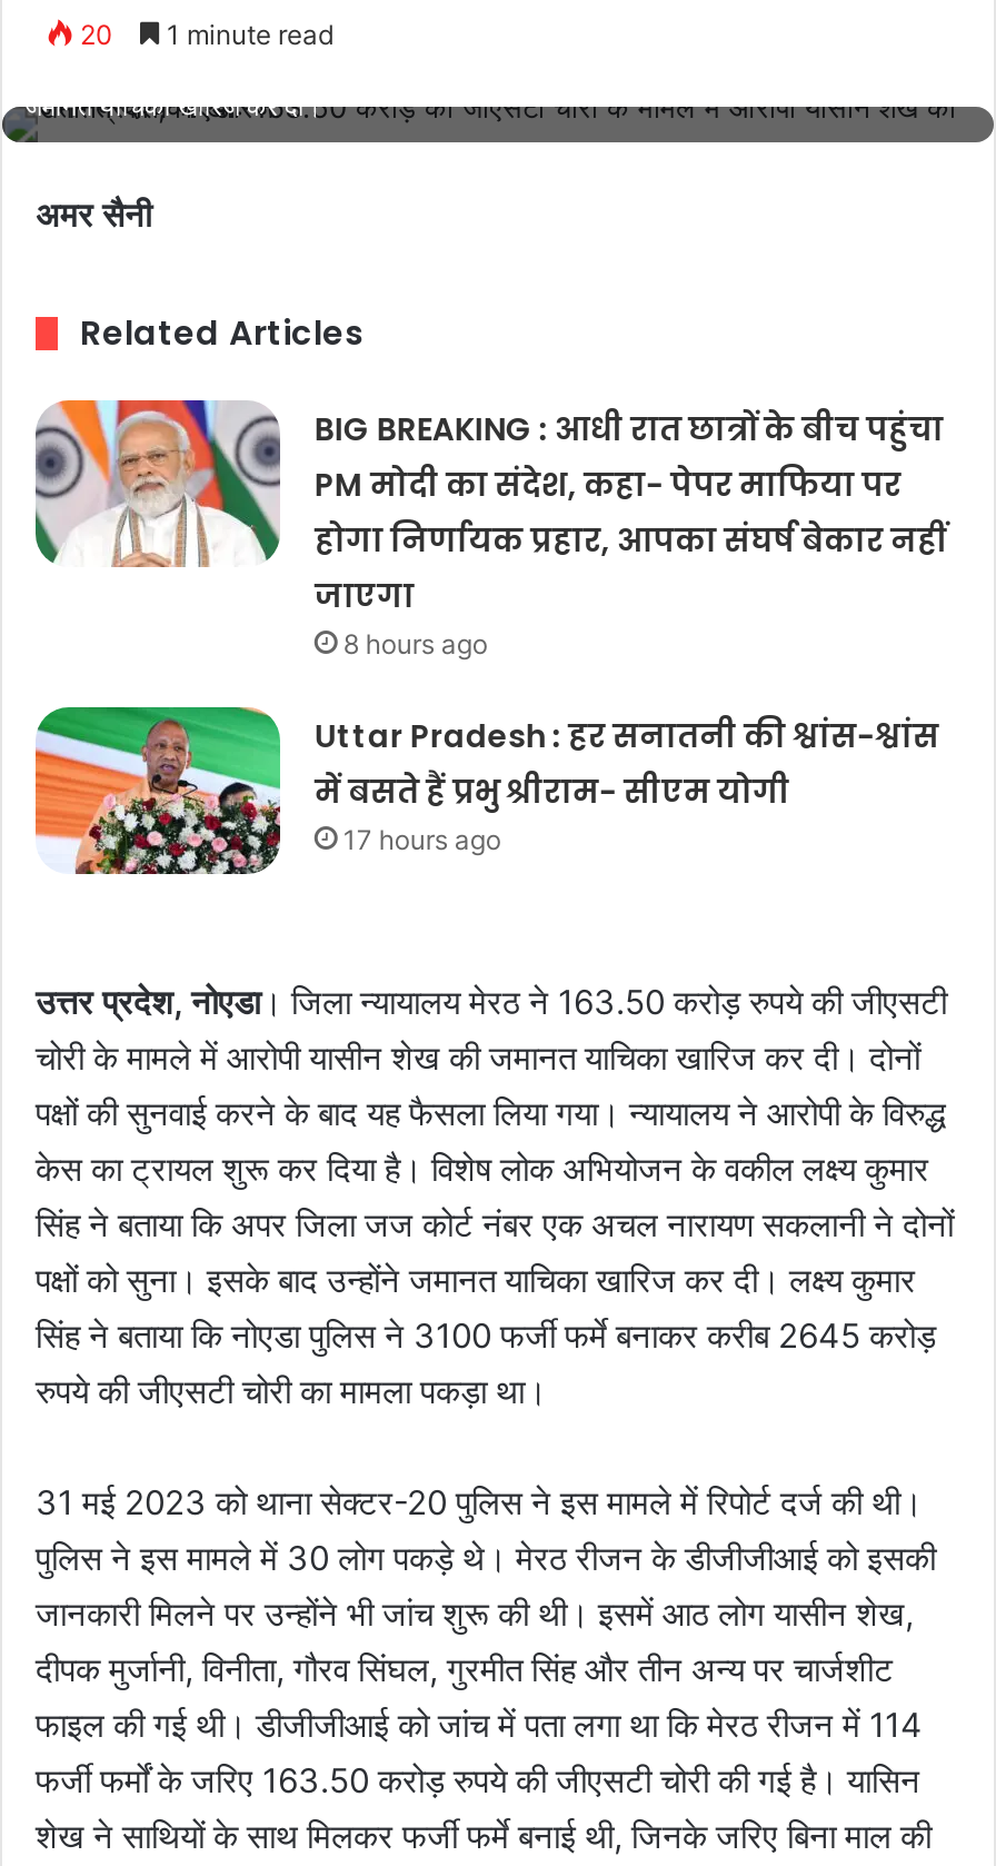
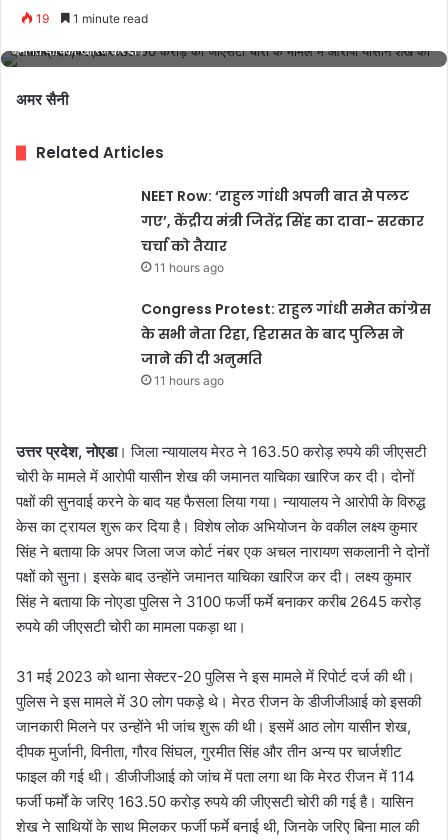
[73,18,333,51] 20 1 minute read -> [33,11,148,26] 19 1 minute read
[33,398,282,569] [image] -> none
[314,407,946,661] BIG BREAKING : आधी रात छात्रों के बीच पहुंचा | PM मोदी का संदेश, कहा- पेपर माफिया पर | होगा निर्णायक प्रहार, आपका संघर्ष बेकार नहीं | जाएगा | 8 hours ago -> [141,186,424,275] NEET Row: ‘राहुल गांधी अपनी बात से पलट | गए’, केंद्रीय मंत्री जितेंद्र सिंह का दावा- सरकार | चर्चा को तैयार | 11 hours ago
[33,705,282,876] [image] -> none
[314,714,939,856] Uttar Pradesh : हर सनातनी की श्वांस-श्वांस | में बसते हैं प्रभु श्रीराम- सीएम योगी | 17 hours ago -> [141,299,431,388] Congress Protest: राहुल गांधी समेत कांग्रेस | के सभी नेता रिहा, हिरासत के बाद पुलिस ने | जाने की दी अनुमति | 11 hours ago

